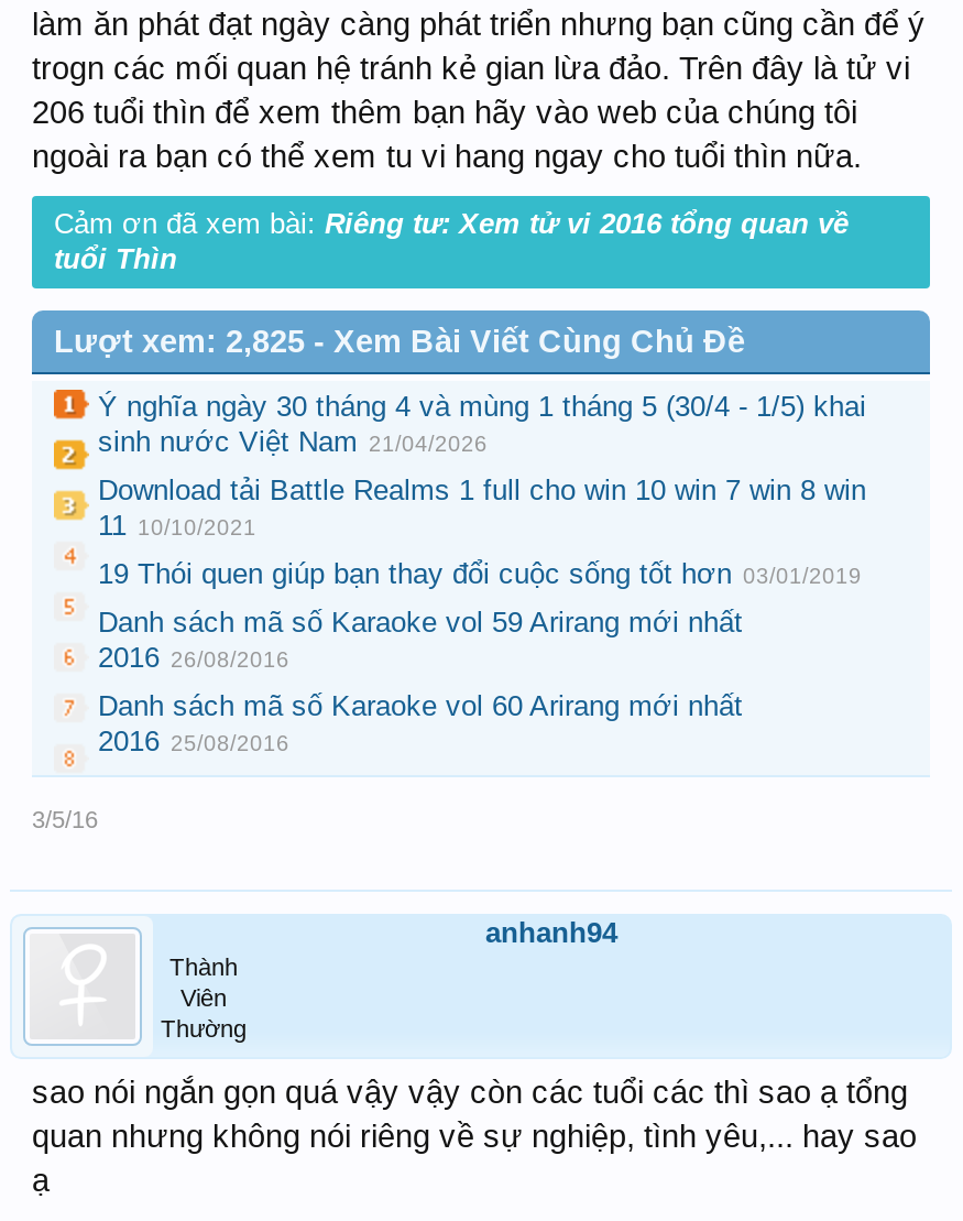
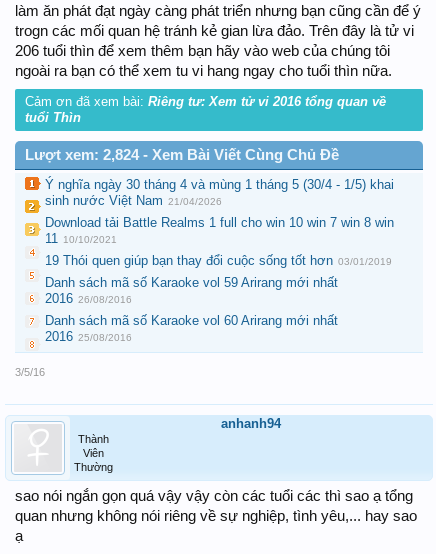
[54,324,745,359] Lượt xem: 2,825 - Xem Bài Viết Cùng Chủ Đề -> [25,147,339,163] Lượt xem: 2,824 - Xem Bài Viết Cùng Chủ Đề

